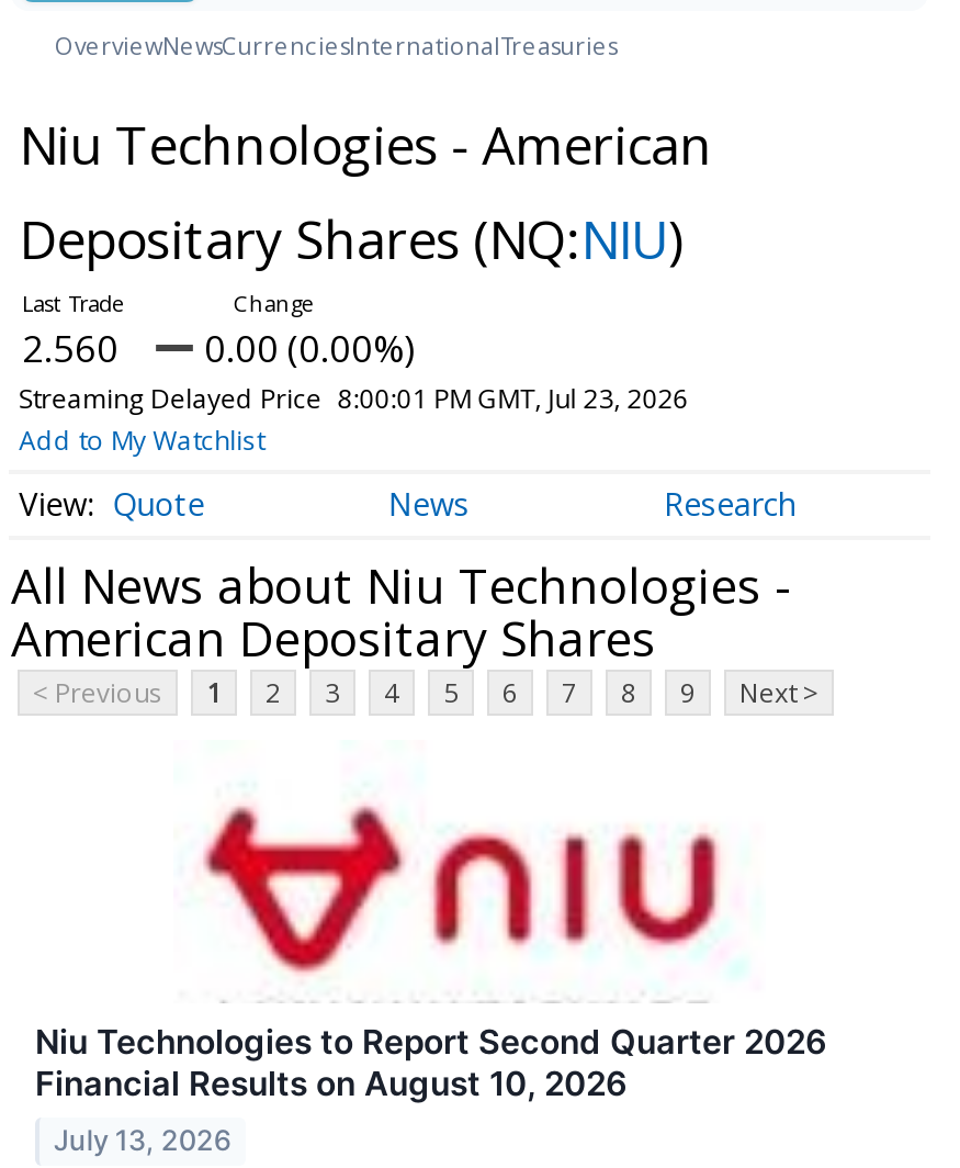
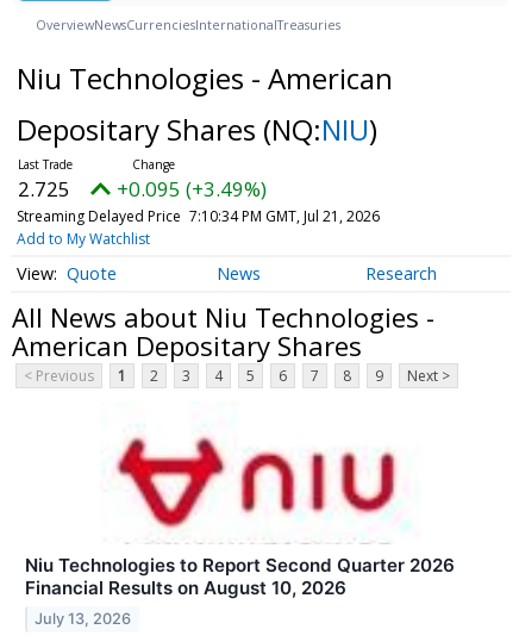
[22,323,118,373] 2.560 -> [18,175,70,202] 2.725
[204,323,415,373] 0.00 (0.00%) -> [117,175,267,202] +0.095 (+3.49%)
[19,380,689,417] Streaming Delayed Price 8:00:01 PM GMT, Jul 23, 2026 -> [16,206,379,226] Streaming Delayed Price 7:10:34 PM GMT, Jul 21, 2026

